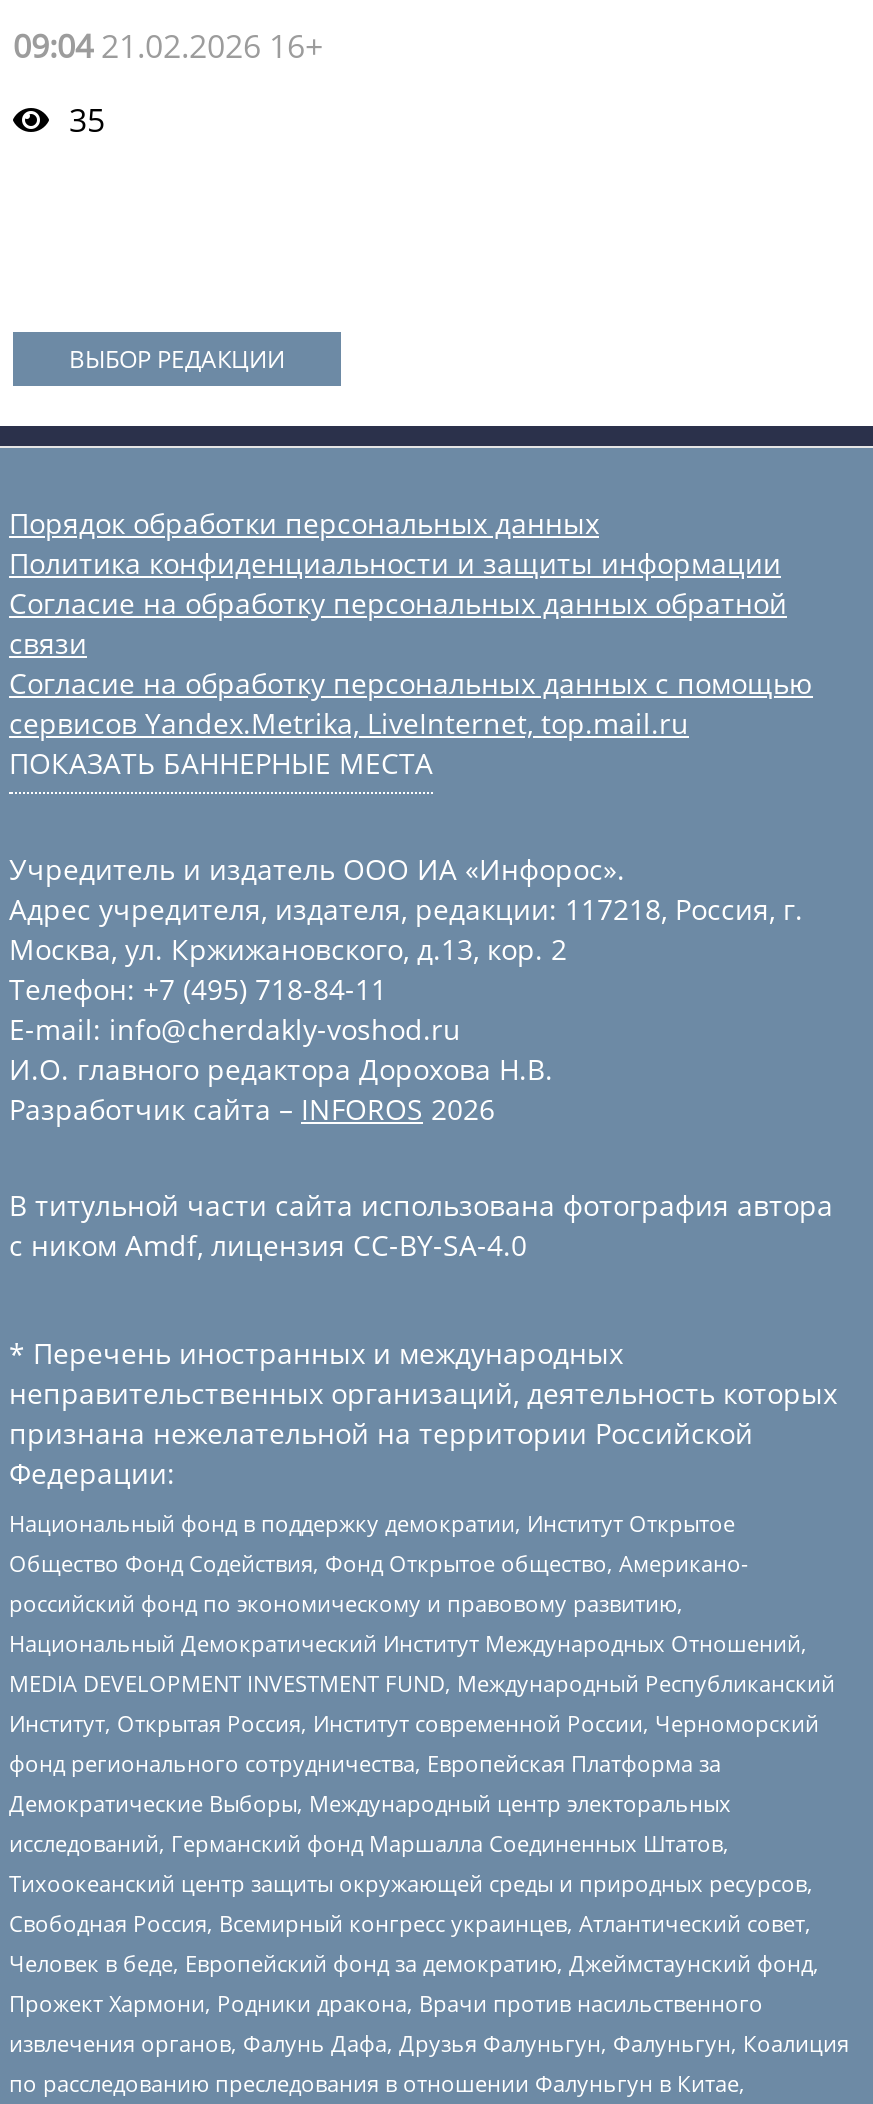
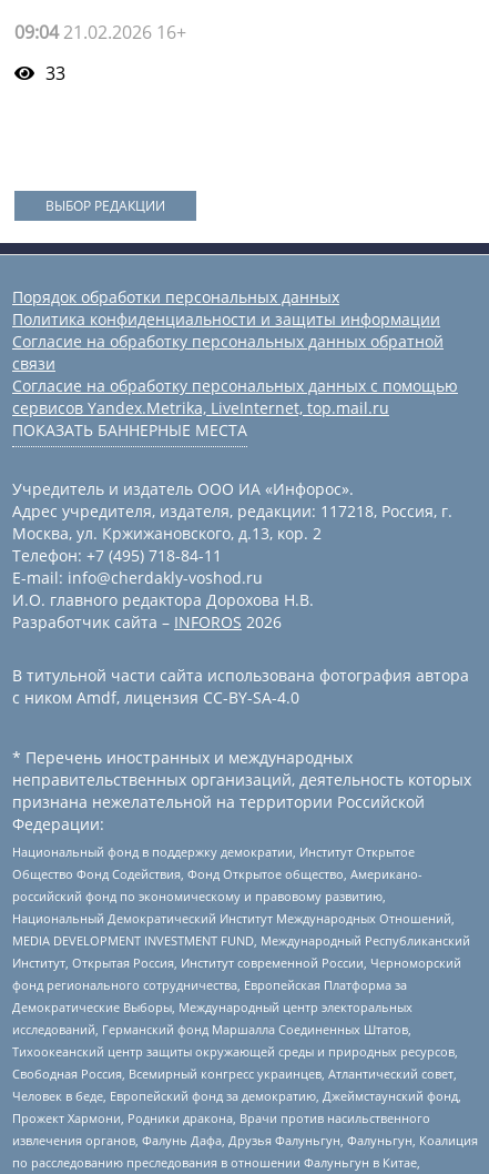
[69,98,105,142] 35 -> [45,61,65,86] 33

